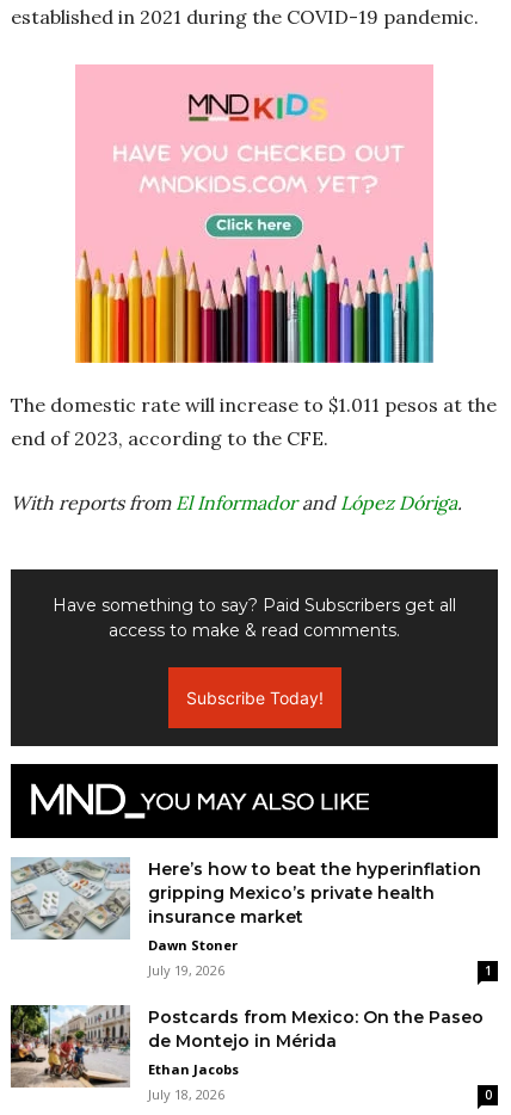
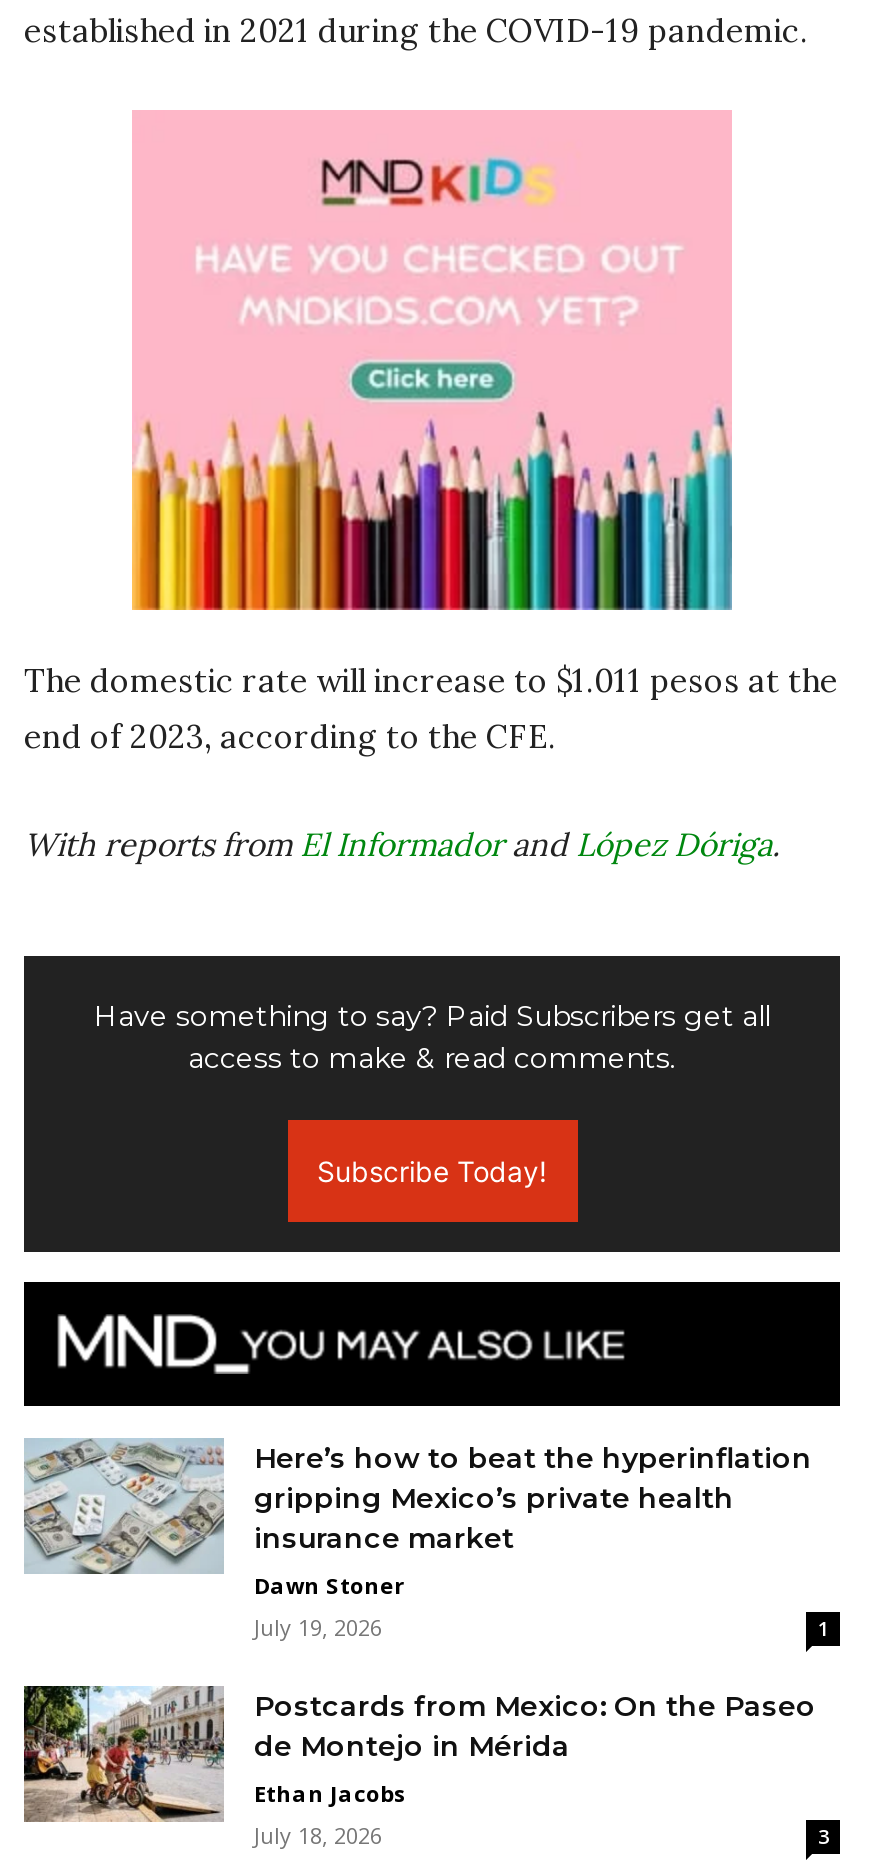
[485,1087,492,1104] 0 -> [818,1821,830,1849] 3

